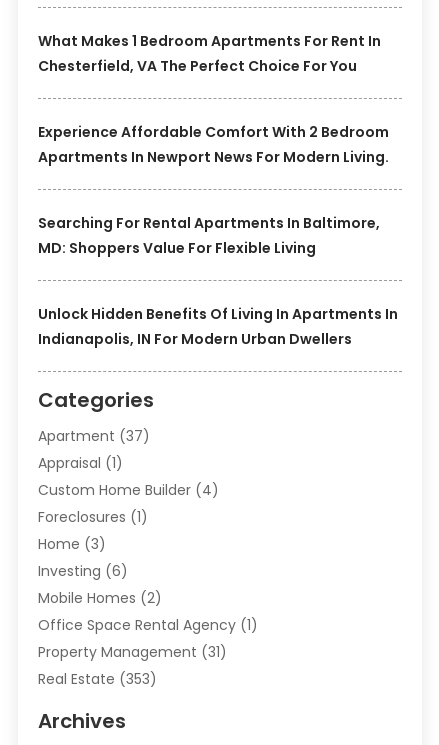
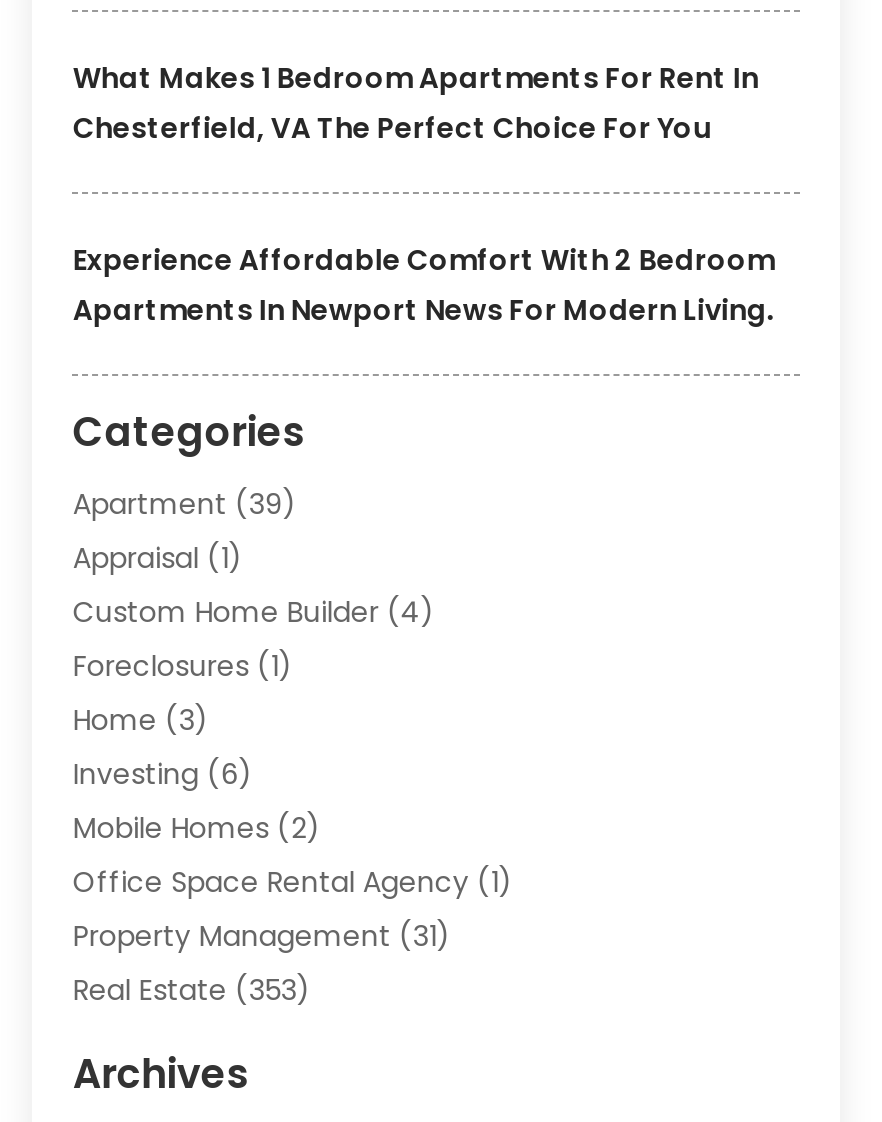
[38,213,398,349] Searching For Rental Apartments In Baltimore, | MD: Shoppers Value For Flexible Living | Unlock Hidden Benefits Of Living In Apartments In | Indianapolis, IN For Modern Urban Dwellers -> none
[38,426,150,446] Apartment (37) -> [73,485,297,525] Apartment (39)

